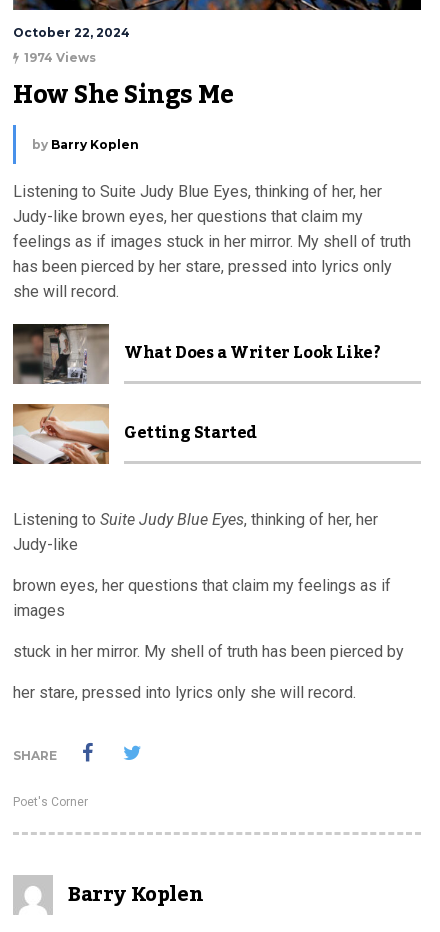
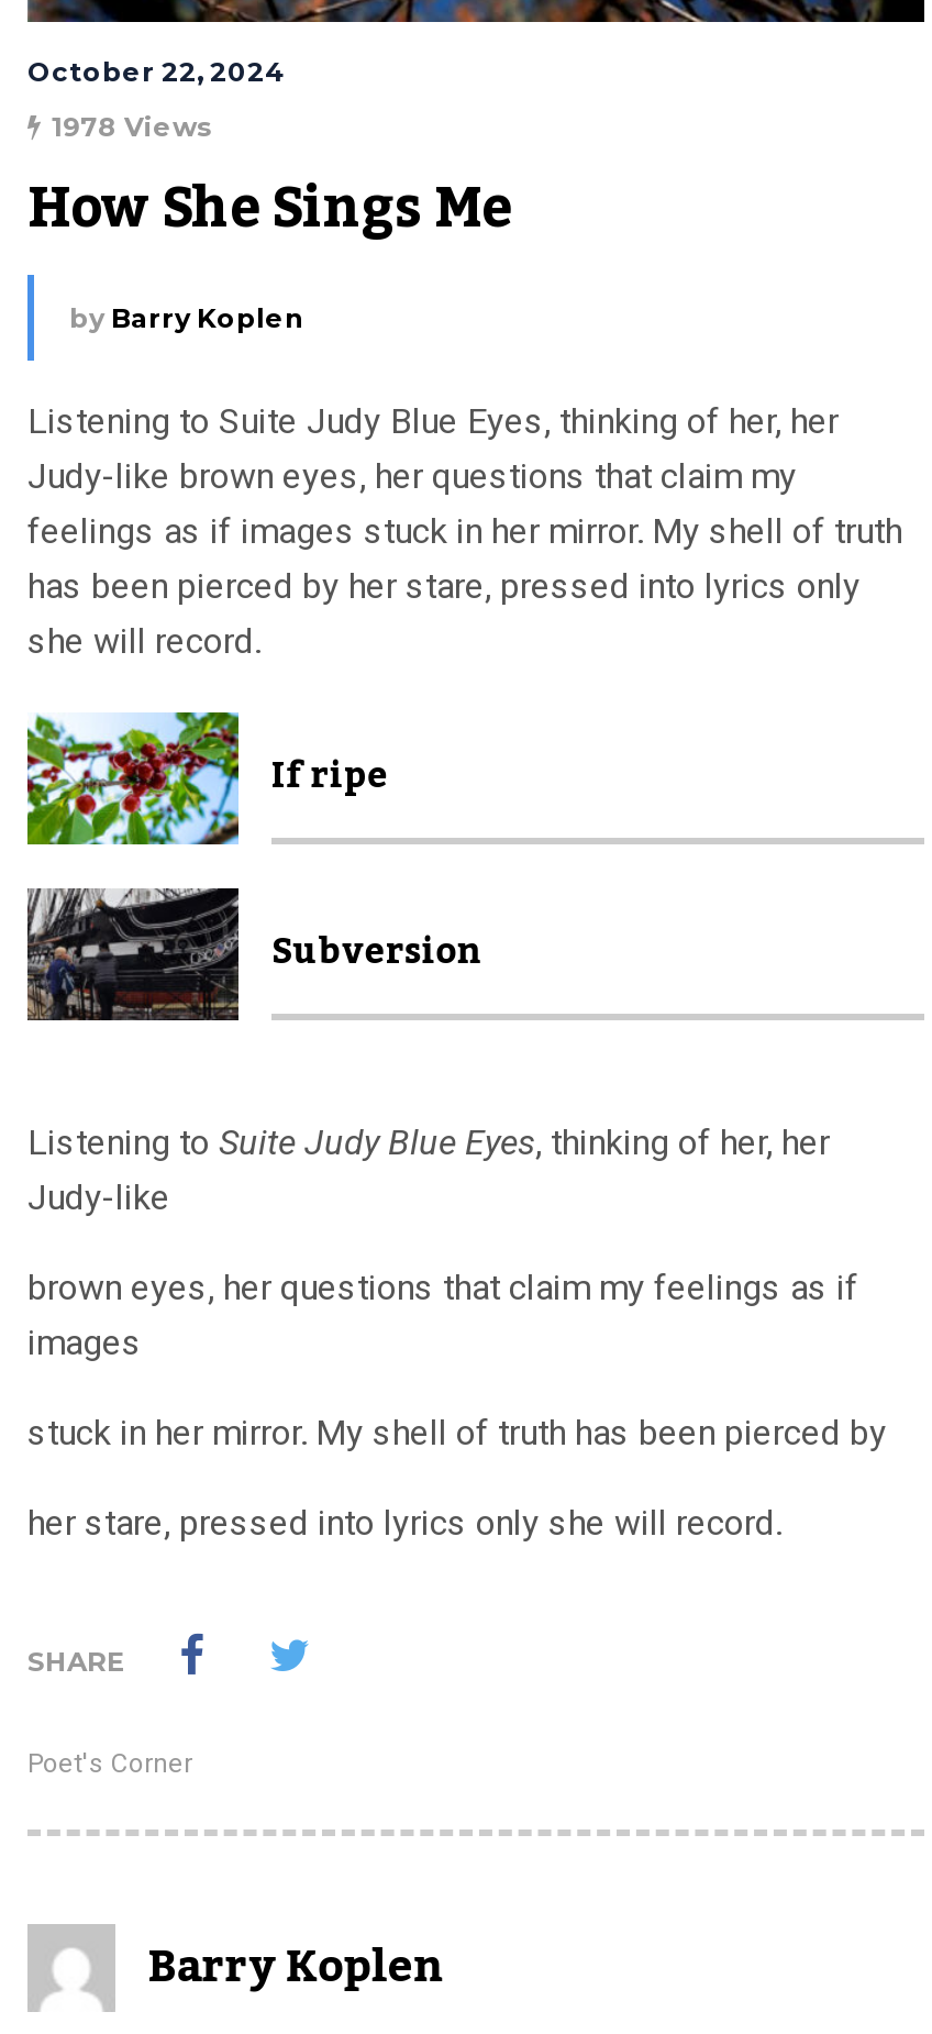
[24,50,96,65] 1974 Views -> [52,109,212,142] 1978 Views
[12,323,380,385] [image] | What Does a Writer Look Like? -> [25,710,388,847] [image] | If ripe
[12,403,257,465] [image] | Getting Started -> [25,886,482,1022] [image] | Subversion

